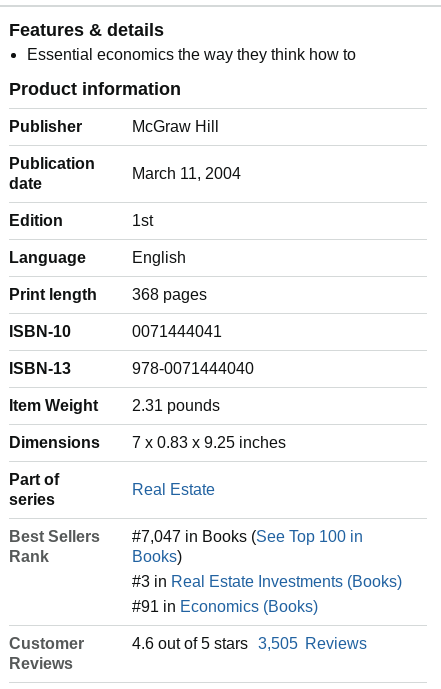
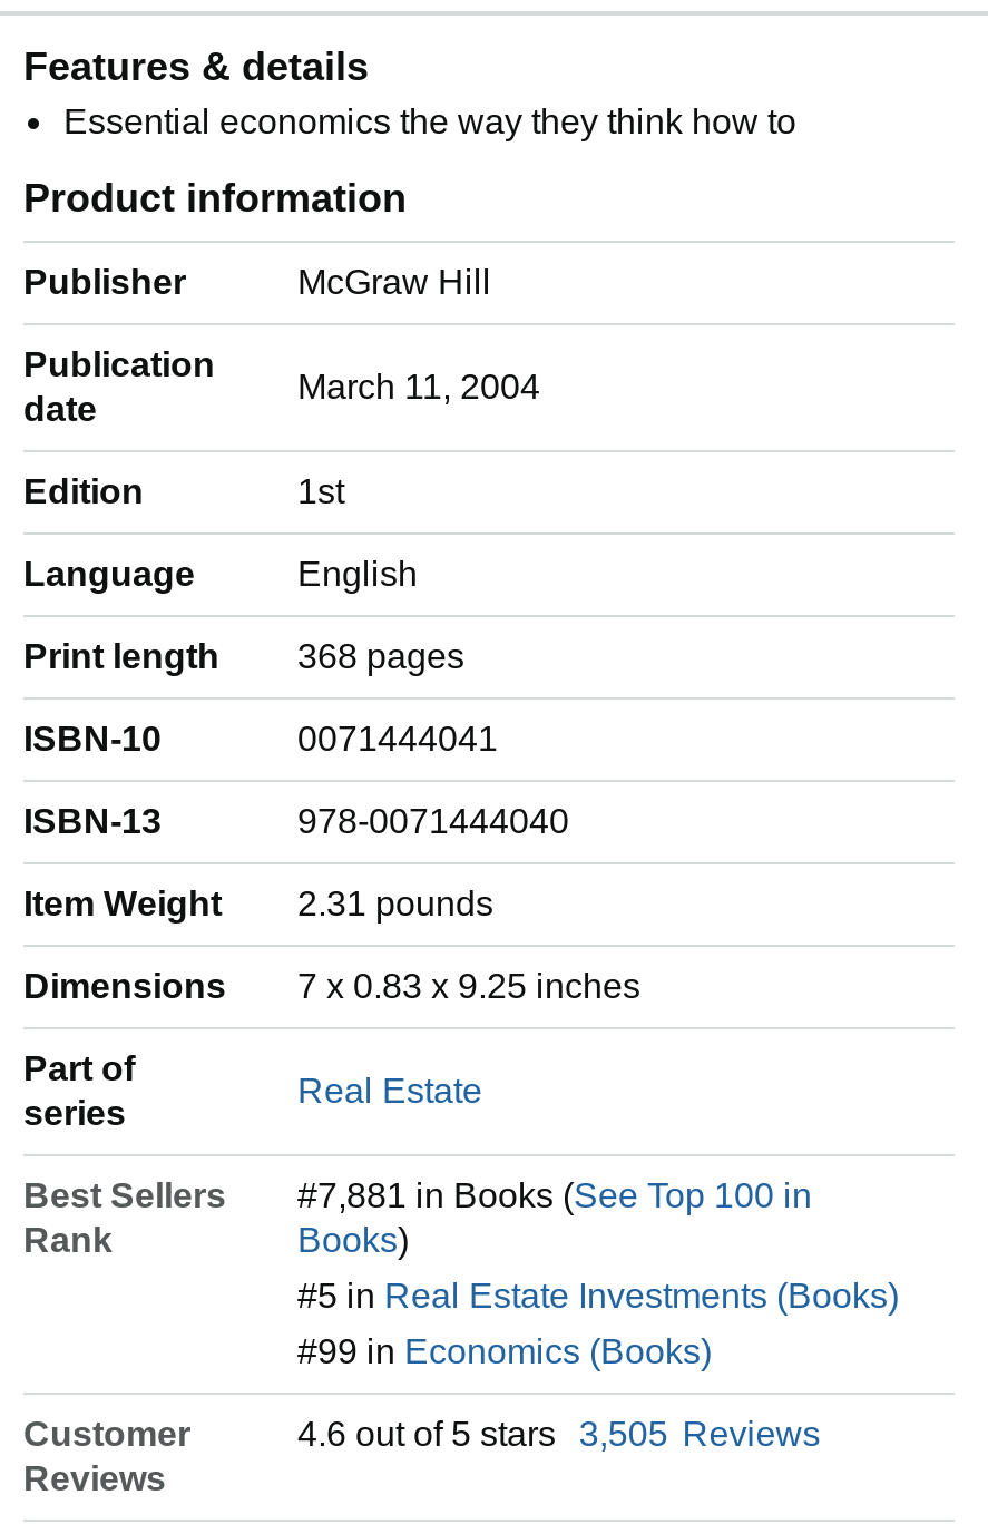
[132,528,363,545] #7,047 in Books (See Top 100 in -> [297,1177,812,1215] #7,881 in Books (See Top 100 in
[132,573,402,590] #3 in Real Estate Investments (Books) -> [297,1277,899,1315] #5 in Real Estate Investments (Books)
[132,598,318,615] #91 in Economics (Books) -> [297,1333,712,1370] #99 in Economics (Books)

